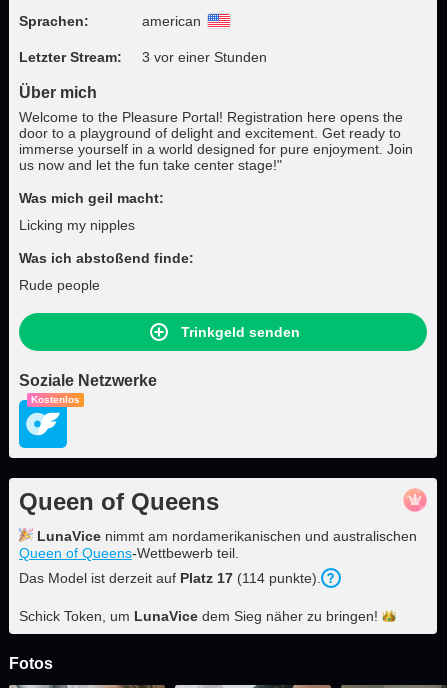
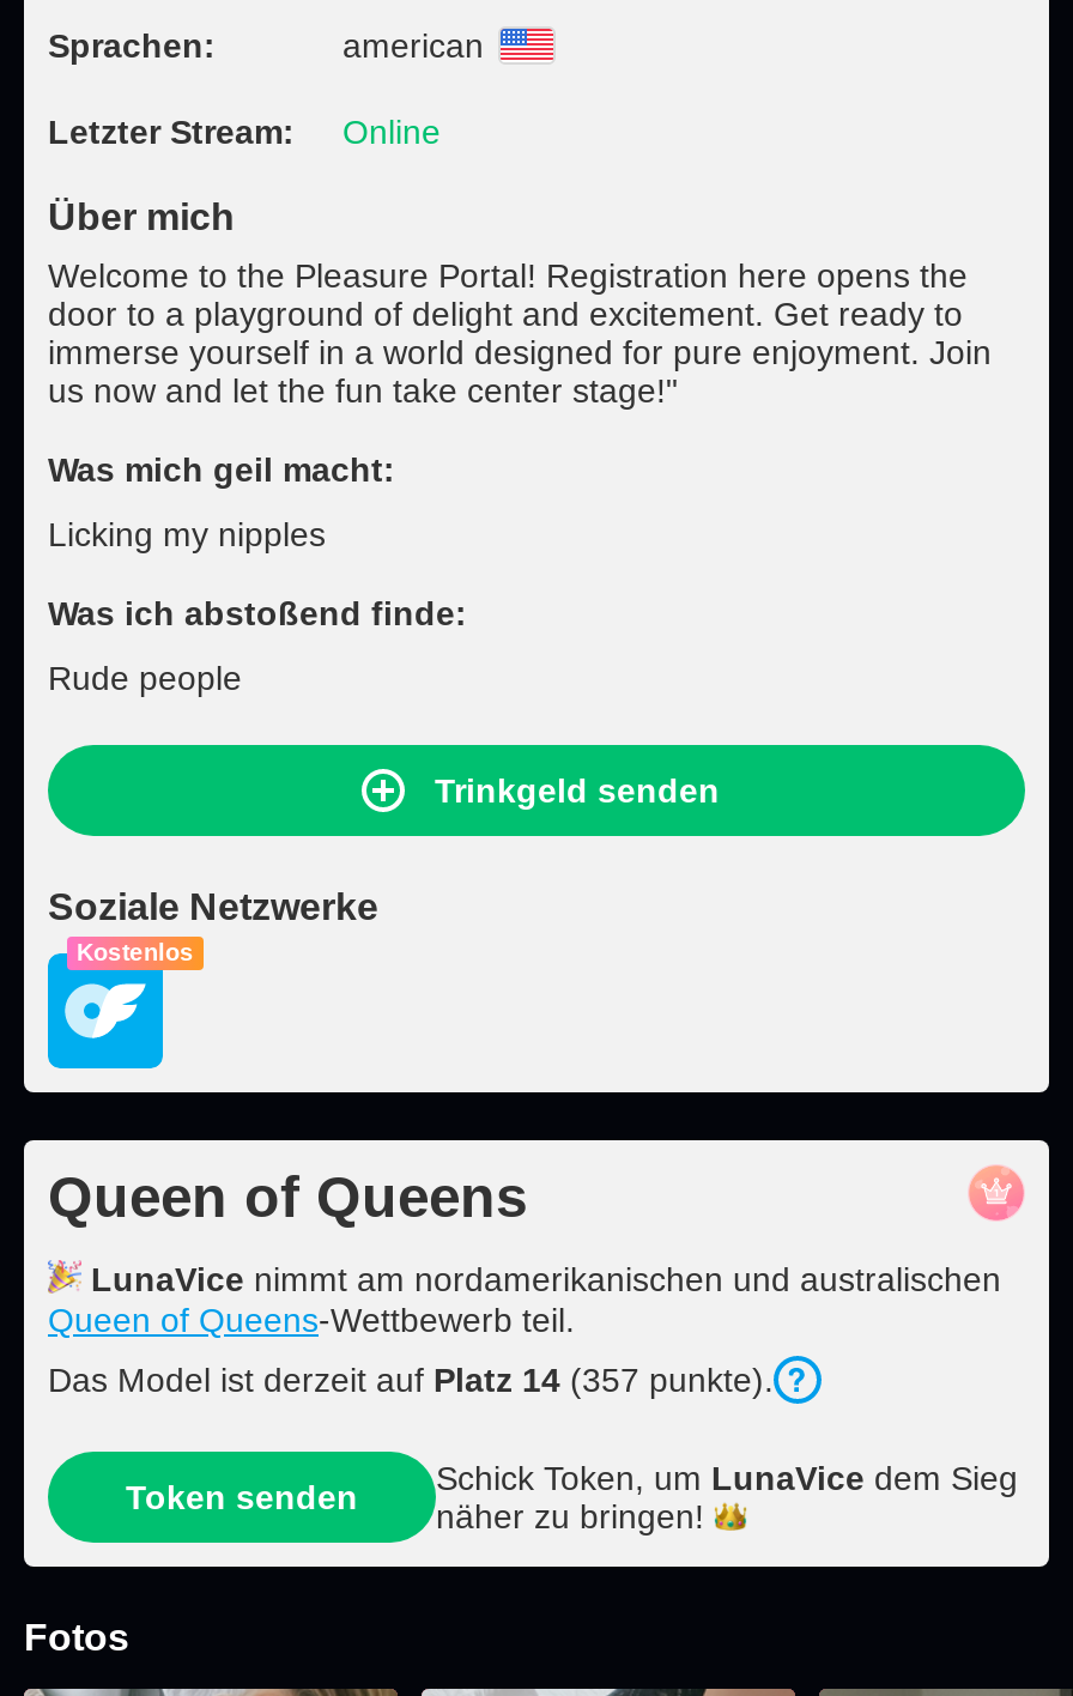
[142,49,267,65] 3 vor einer Stunden -> [342,113,441,151] Online
[19,570,321,586] Das Model ist derzeit auf Platz 17 (114 punkte). -> [48,1361,774,1399] Das Model ist derzeit auf Platz 14 (357 punkte).
[19,608,378,624] Schick Token, um LunaVice dem Sieg näher zu bringen! -> [126,1459,1018,1536] Token senden | Schick Token, um LunaVice dem Sieg | näher zu bringen!

